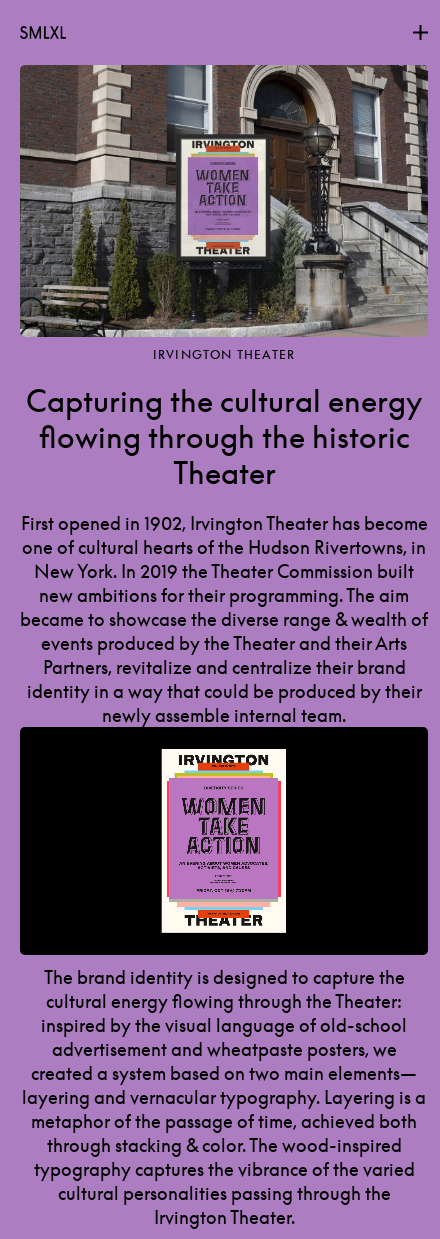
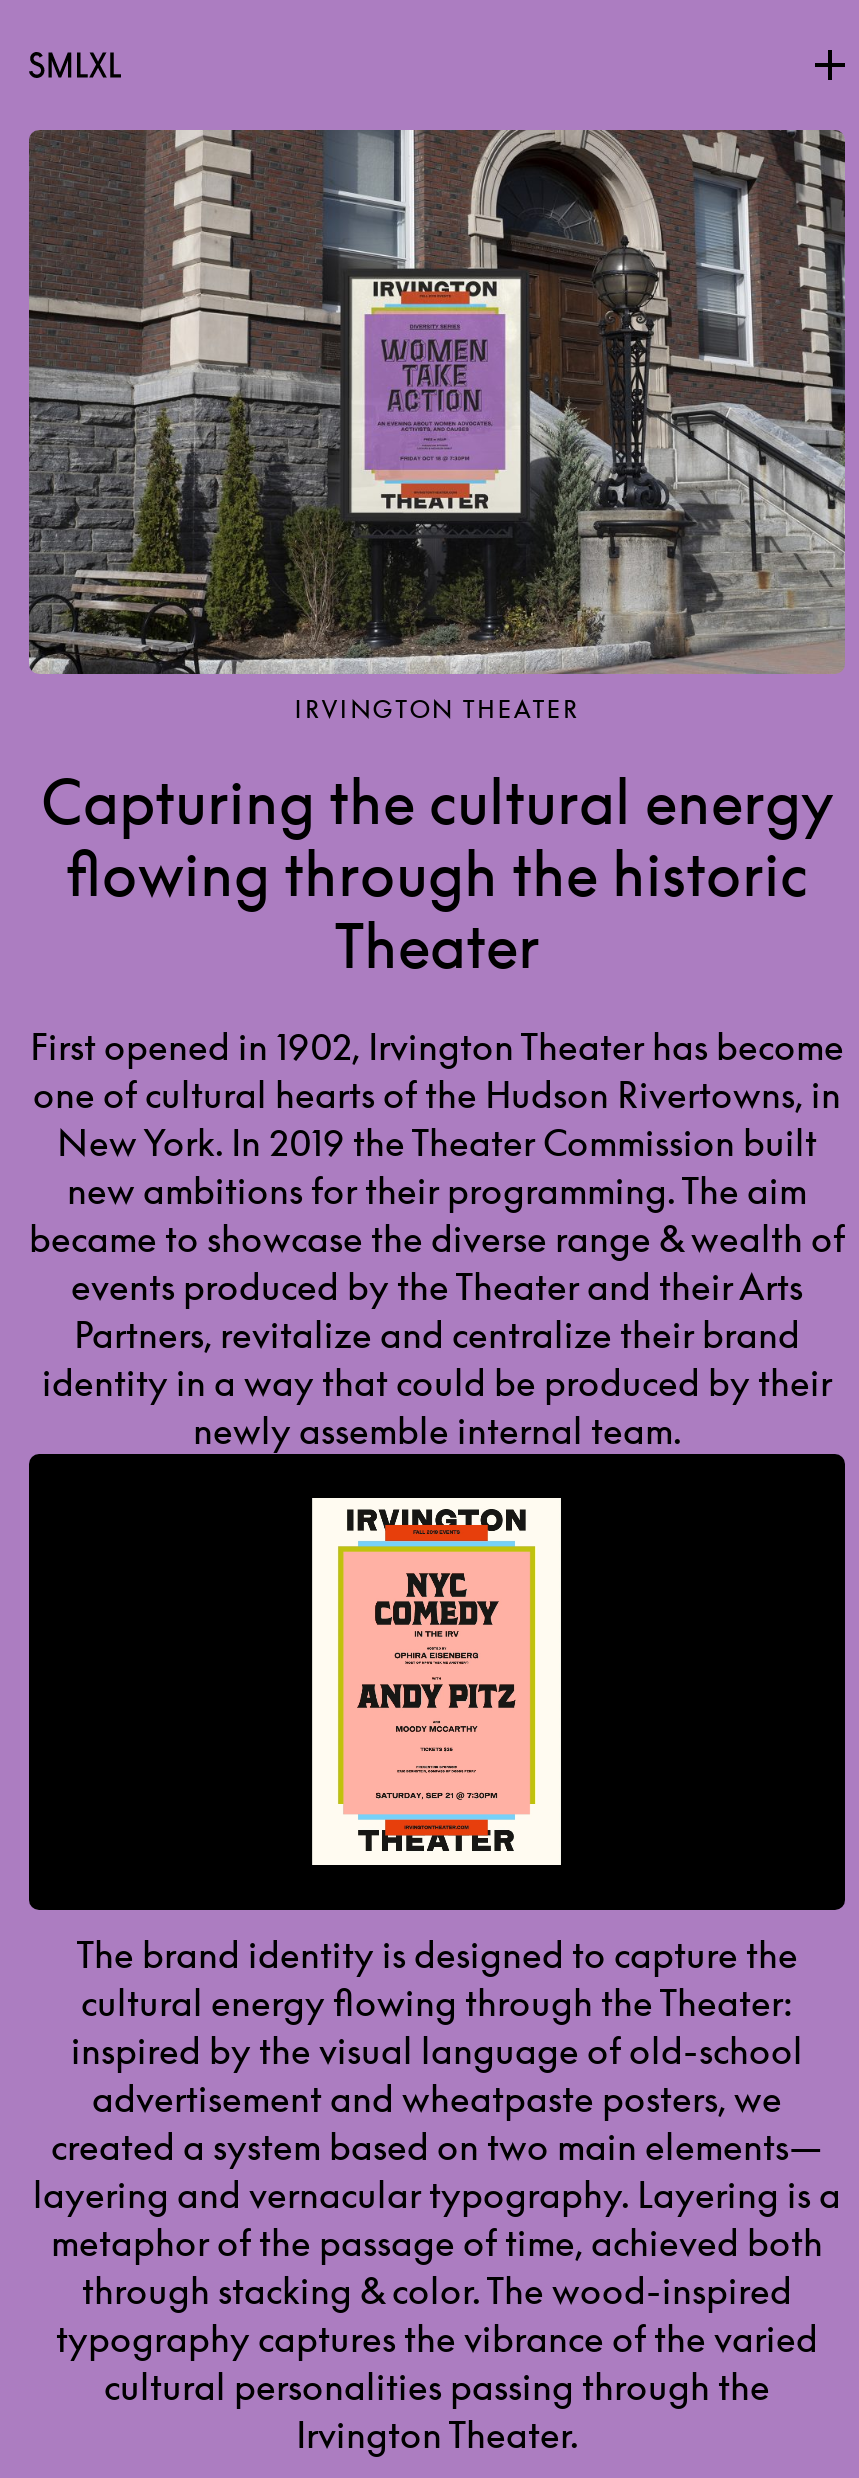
[166,777,282,902] [image] -> [323,1556,551,1804] [image]

